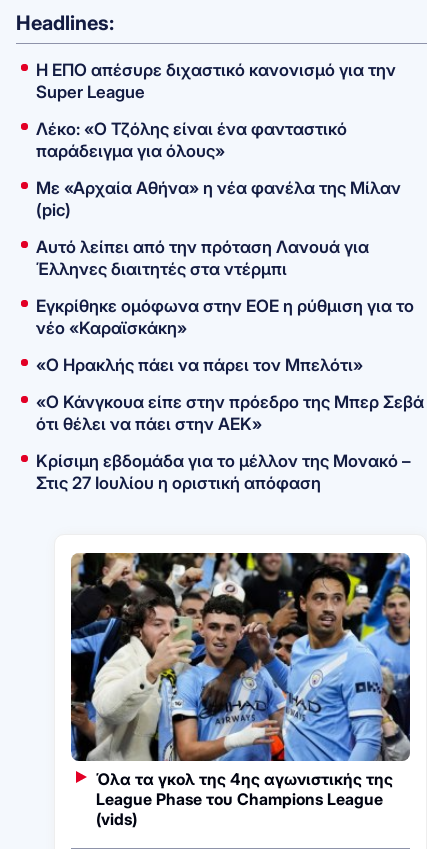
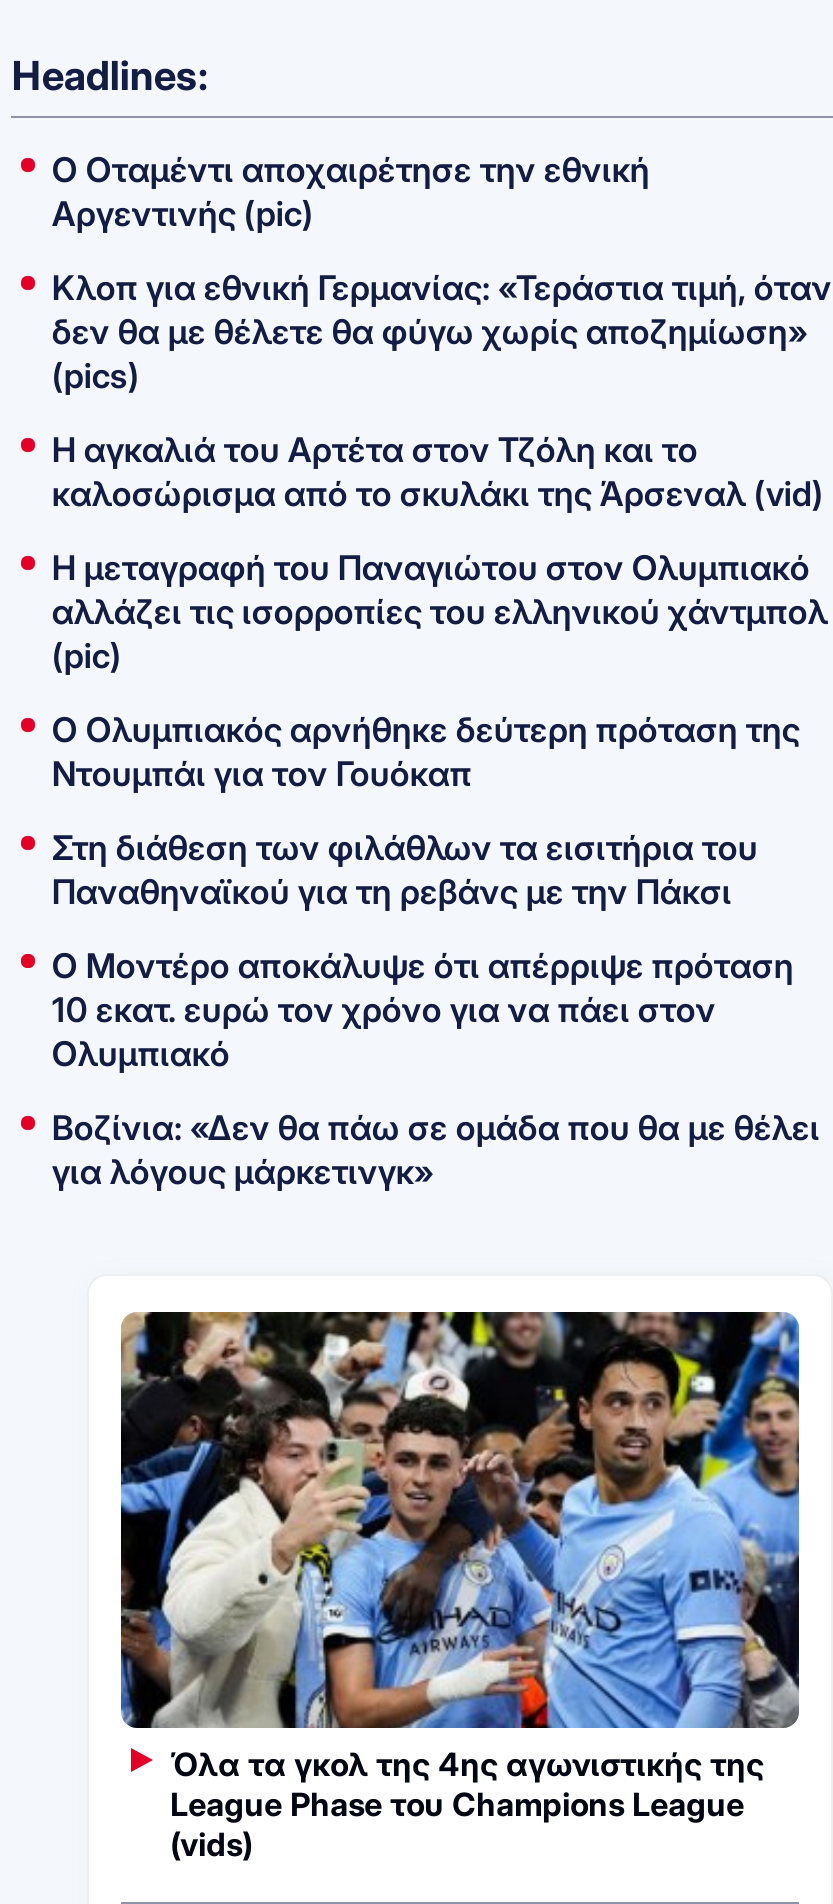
[36,60,401,198] Η ΕΠΟ απέσυρε διχαστικό κανονισμό για την | Super League | Λέκο: «Ο Τζόλης είναι ένα φανταστικό | παράδειγμα για όλους» | Με «Αρχαία Αθήνα» η νέα φανέλα της Μίλαν -> [52,151,832,633] Ο Οταμέντι αποχαιρέτησε την εθνική | Αργεντινής (pic) | Κλοπ για εθνική Γερμανίας: «Τεράστια τιμή, όταν | δεν θα με θέλετε θα φύγω χωρίς αποζημίωση» | (pics) | Η αγκαλιά του Αρτέτα στον Τζόλη και το | καλοσώρισμα από το σκυλάκι της Άρσεναλ (vid) | Η μεταγραφή του Παναγιώτου στον Ολυμπιακό | αλλάζει τις ισορροπίες του ελληνικού χάντμπολ
[36,237,424,493] Αυτό λείπει από την πρόταση Λανουά για | Έλληνες διαιτητές στα ντέρμπι | Εγκρίθηκε ομόφωνα στην ΕΟΕ η ρύθμιση για το | νέο «Καραϊσκάκη» | «Ο Ηρακλής πάει να πάρει τον Μπελότι» | «Ο Κάνγκουα είπε στην πρόεδρο της Μπερ Σεβά | ότι θέλει να πάει στην ΑΕΚ» | Κρίσιμη εβδομάδα για το μέλλον της Μονακό – | Στις 27 Ιουλίου η οριστική απόφαση -> [52,711,820,1193] Ο Ολυμπιακός αρνήθηκε δεύτερη πρόταση της | Ντουμπάι για τον Γουόκαπ | Στη διάθεση των φιλάθλων τα εισιτήρια του | Παναθηναϊκού για τη ρεβάνς με την Πάκσι | Ο Μοντέρο αποκάλυψε ότι απέρριψε πρόταση | 10 εκατ. ευρώ τον χρόνο για να πάει στον | Ολυμπιακό | Βοζίνια: «Δεν θα πάω σε ομάδα που θα με θέλει | για λόγους μάρκετινγκ»

